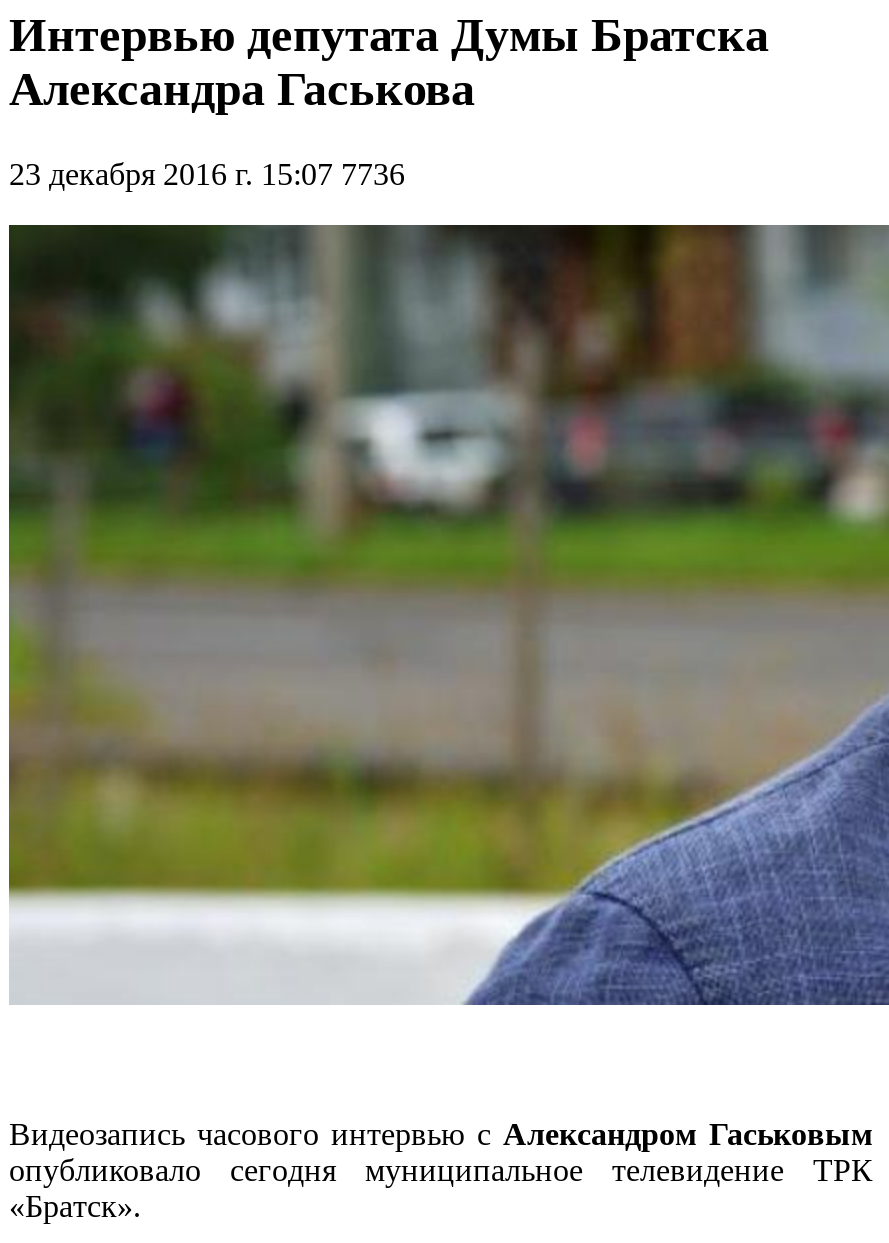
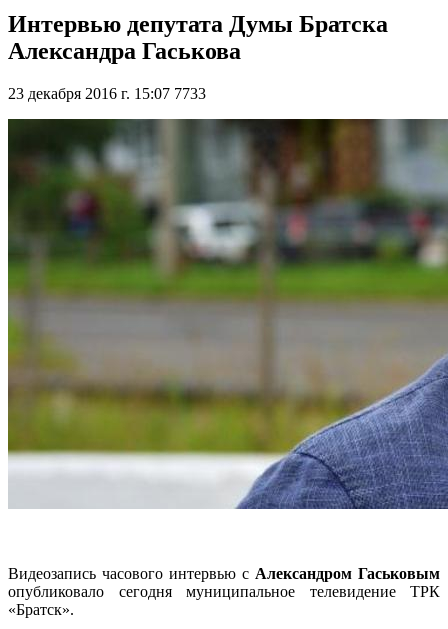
[9,157,405,191] 23 декабря 2016 г. 15:07 7736 -> [8,85,206,102] 23 декабря 2016 г. 15:07 7733

